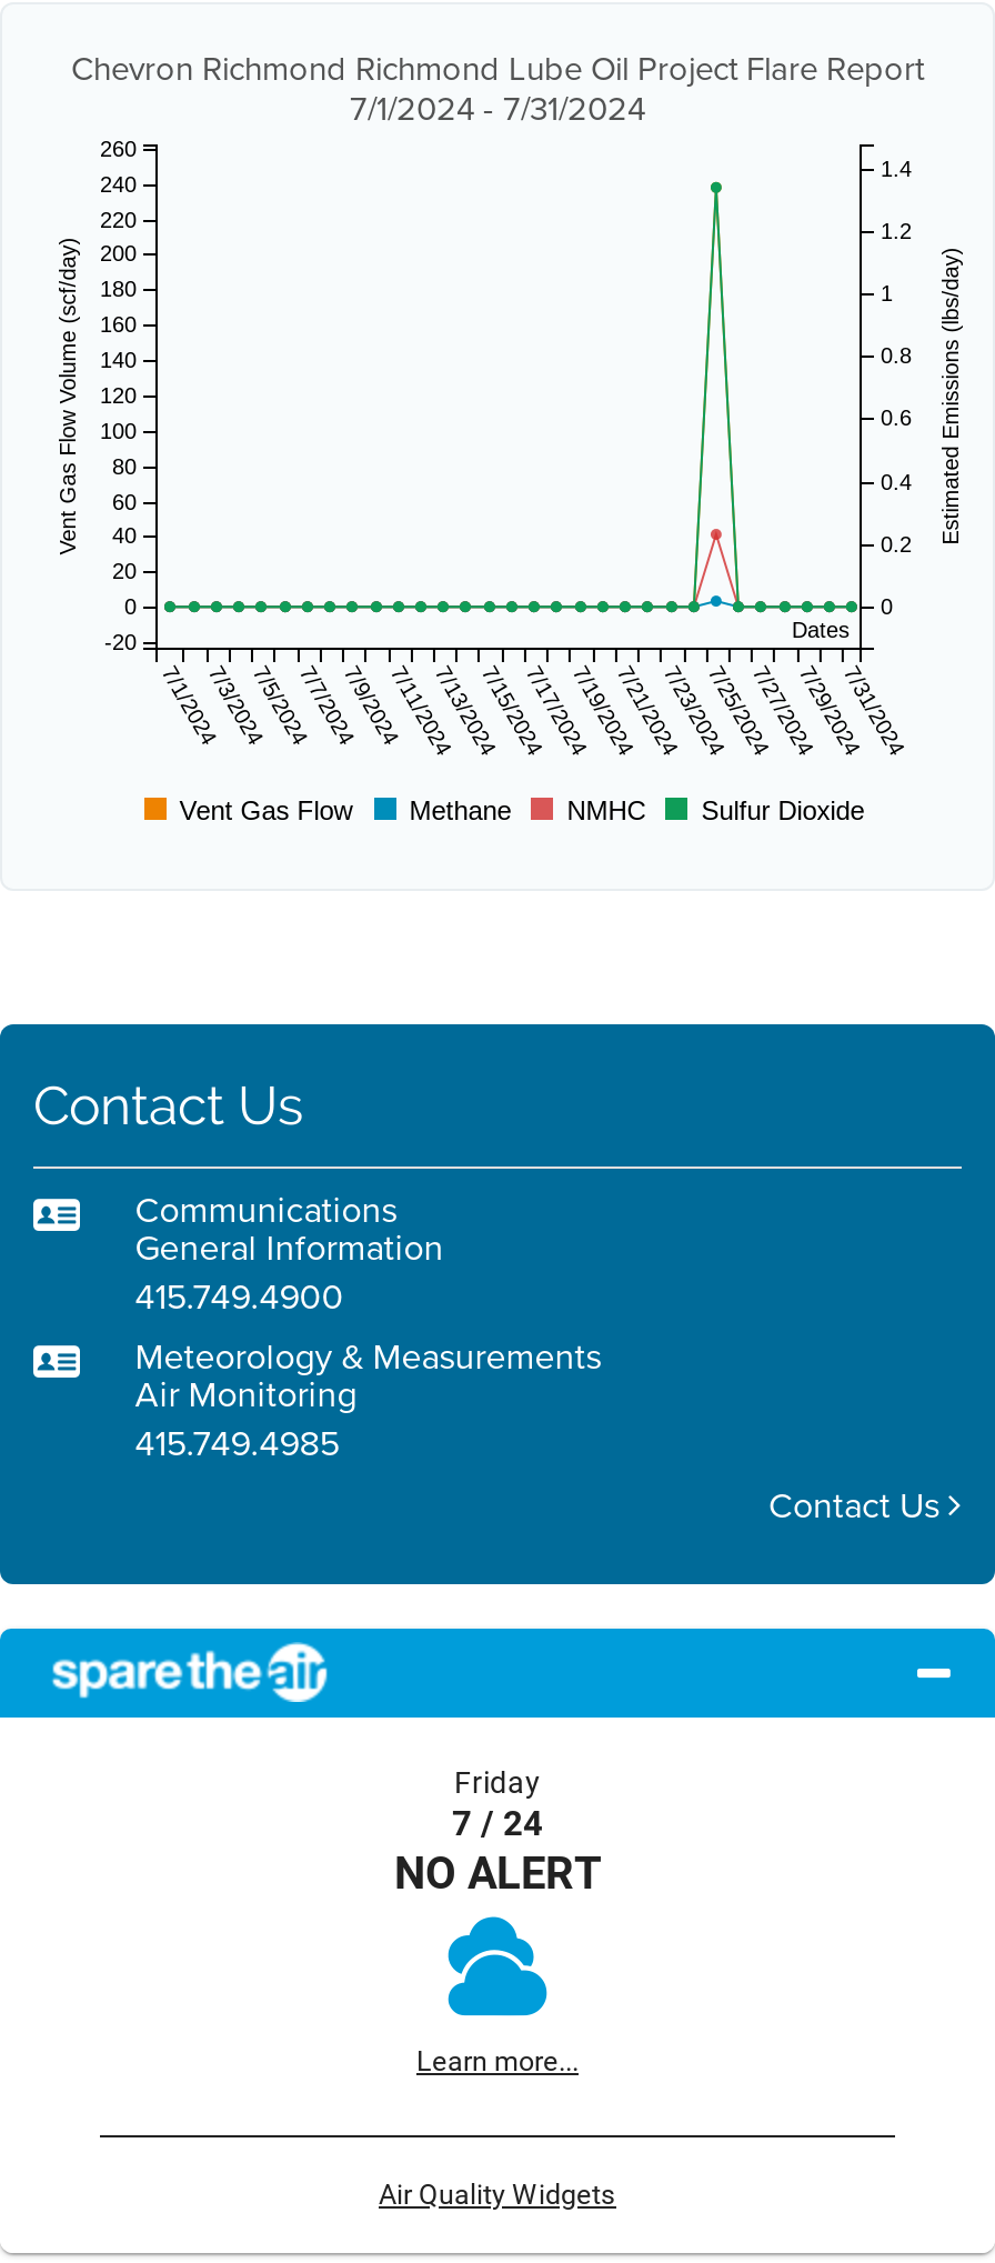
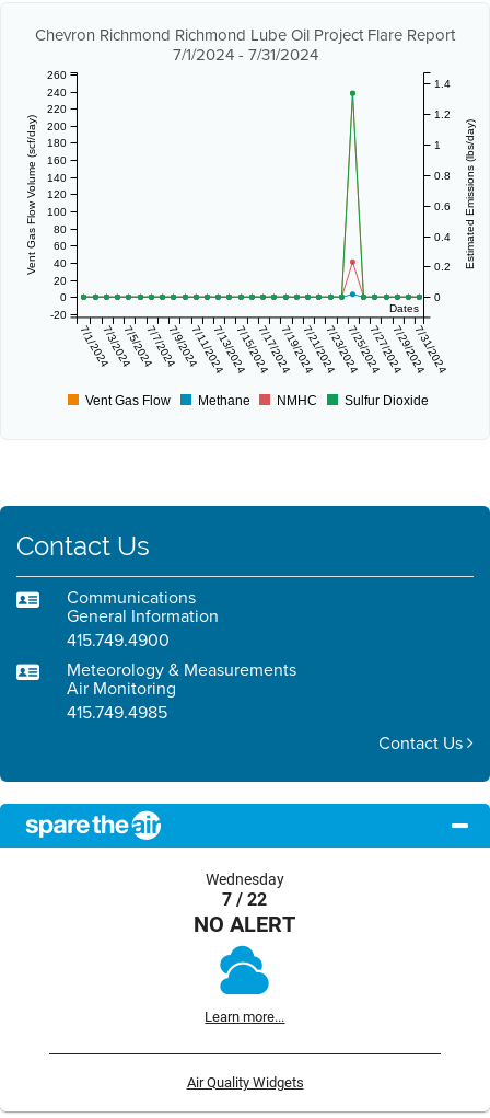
[452,1762,543,1844] Friday | 7 / 24 -> [206,869,284,910] Wednesday | 7 / 22

